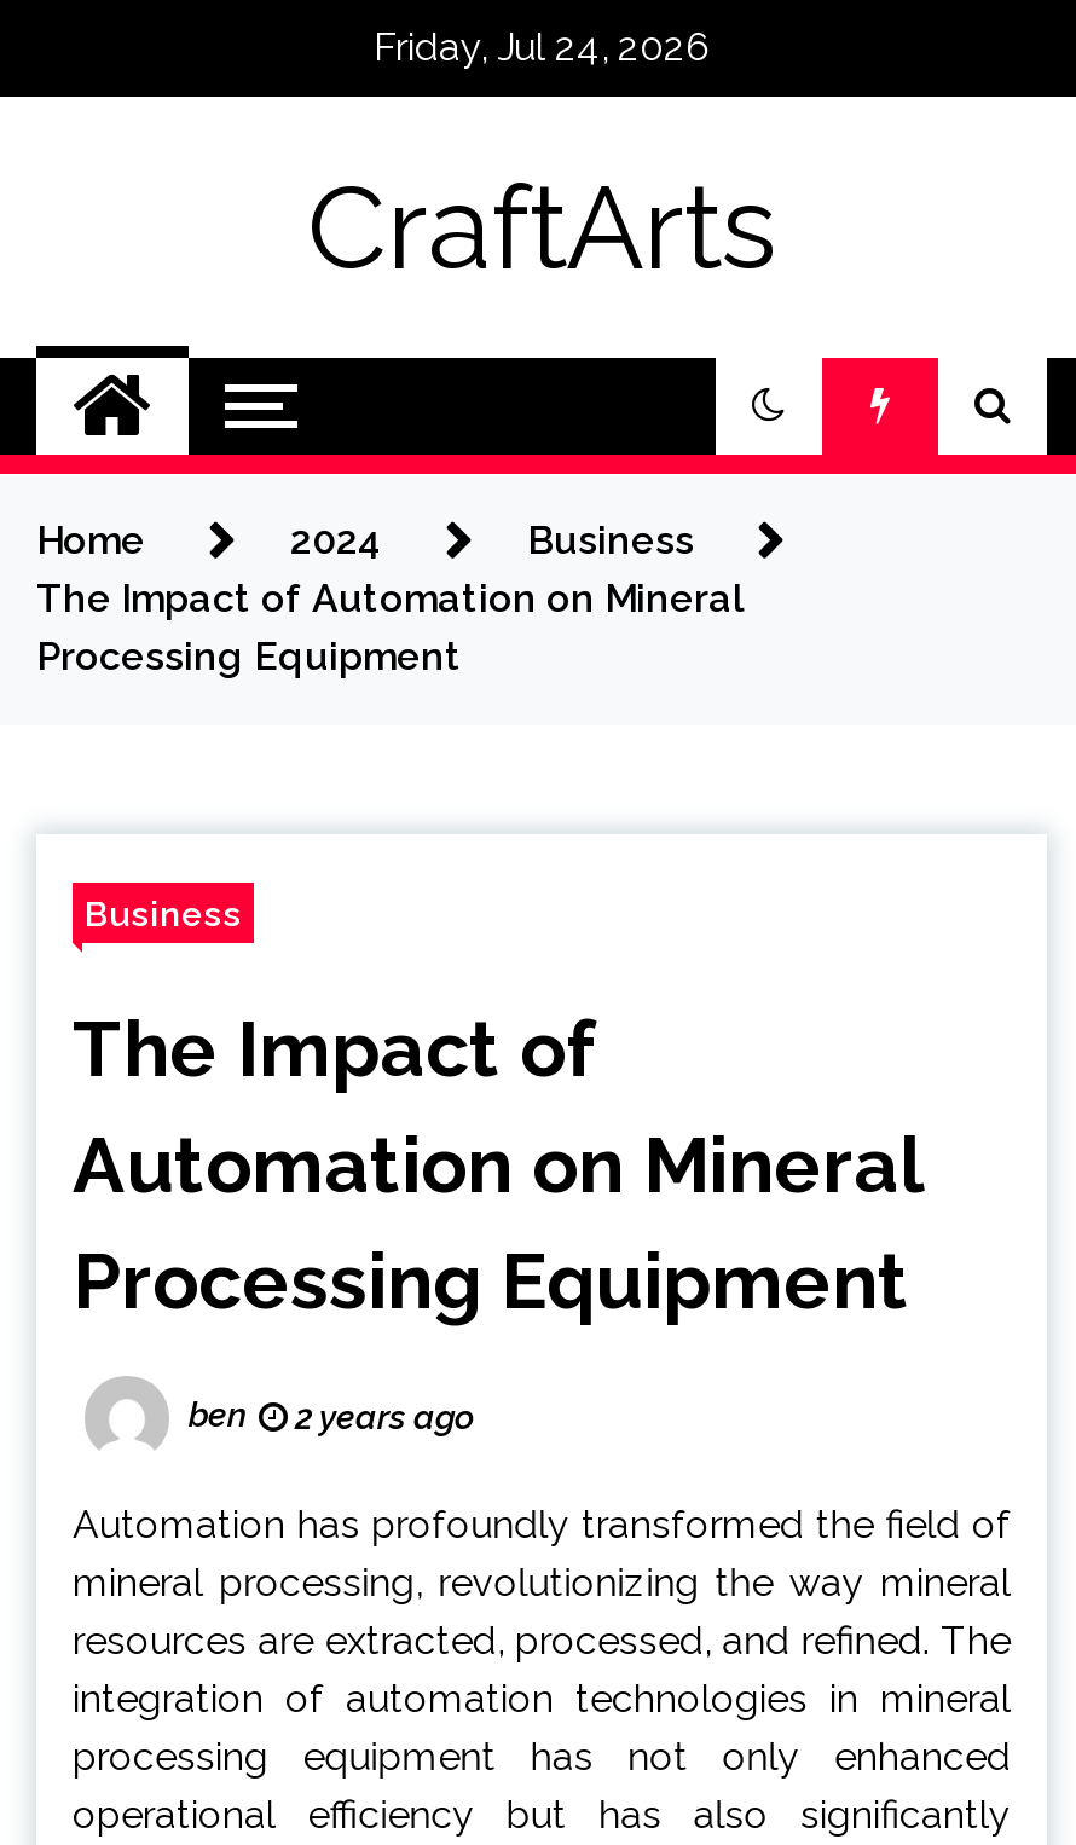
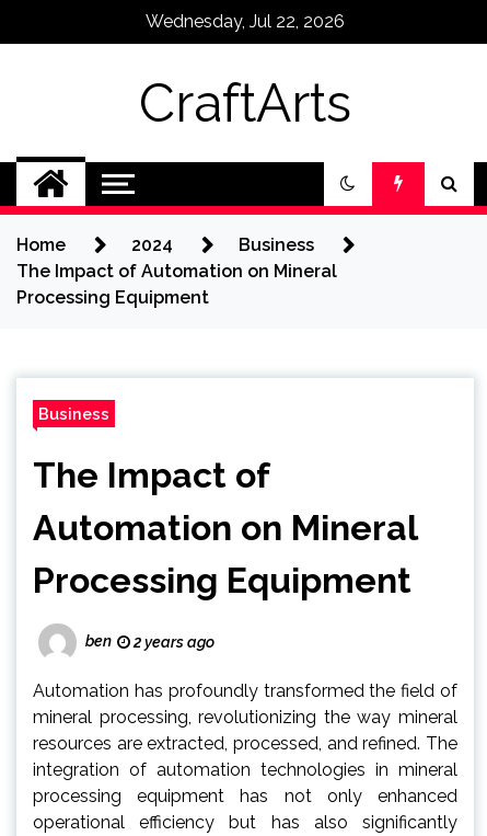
[374,24,710,70] Friday, Jul 24, 2026 -> [146,11,345,32] Wednesday, Jul 22, 2026

